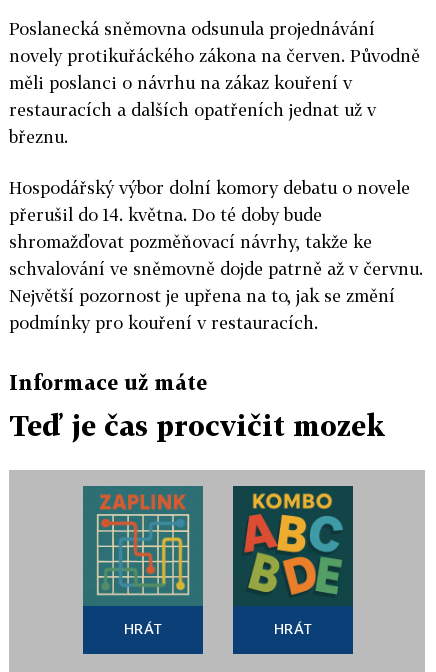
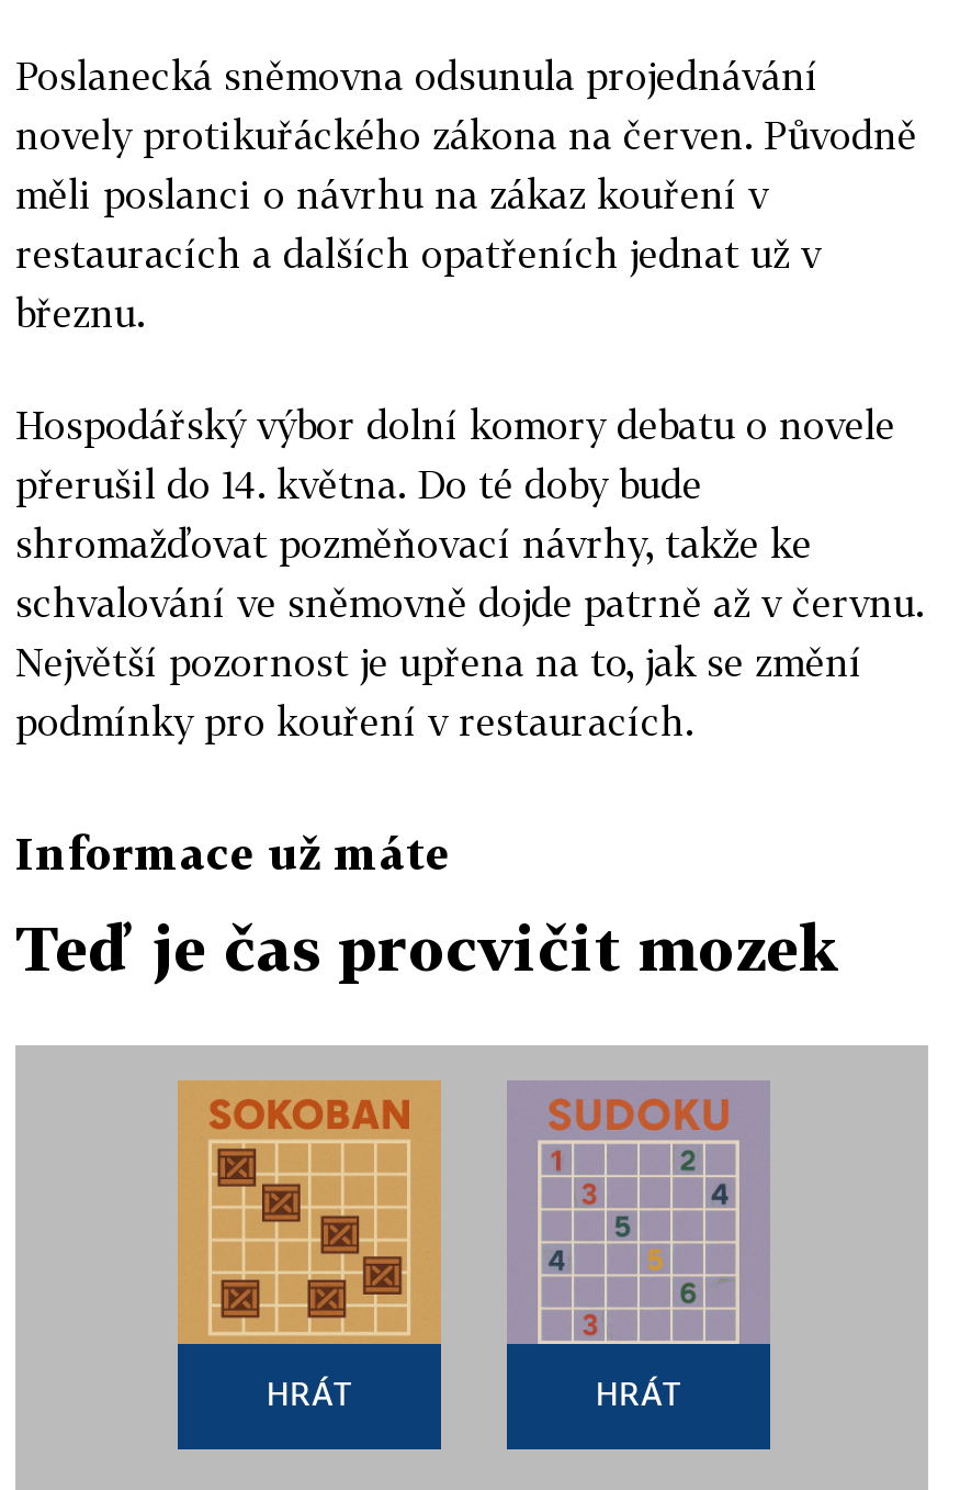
[82,485,204,606] [image] -> [178,1080,441,1346] [image]
[232,485,354,606] [image] -> [507,1080,770,1346] [image]

